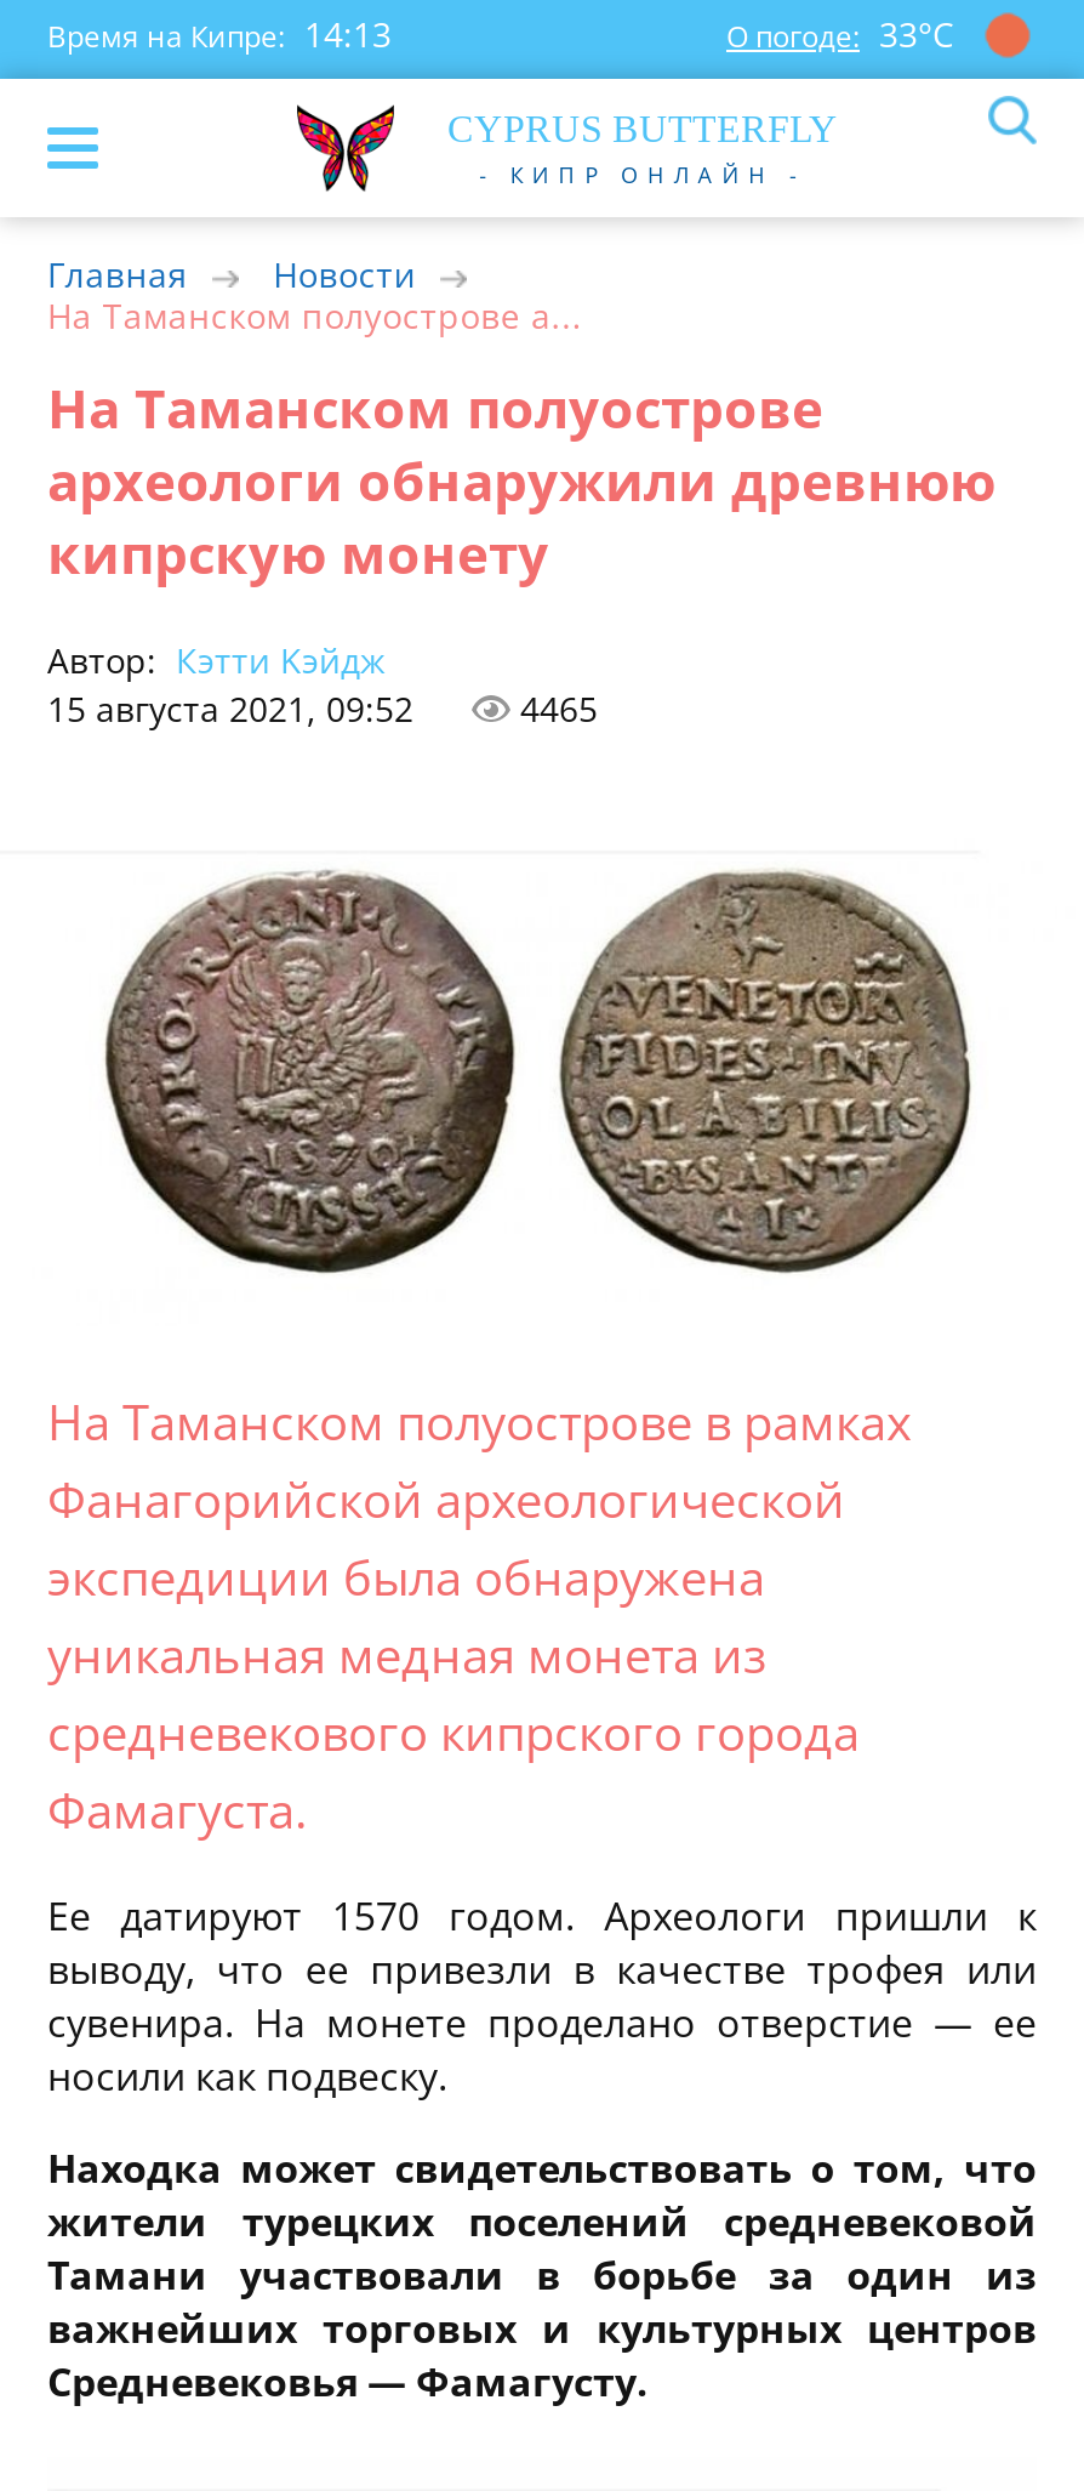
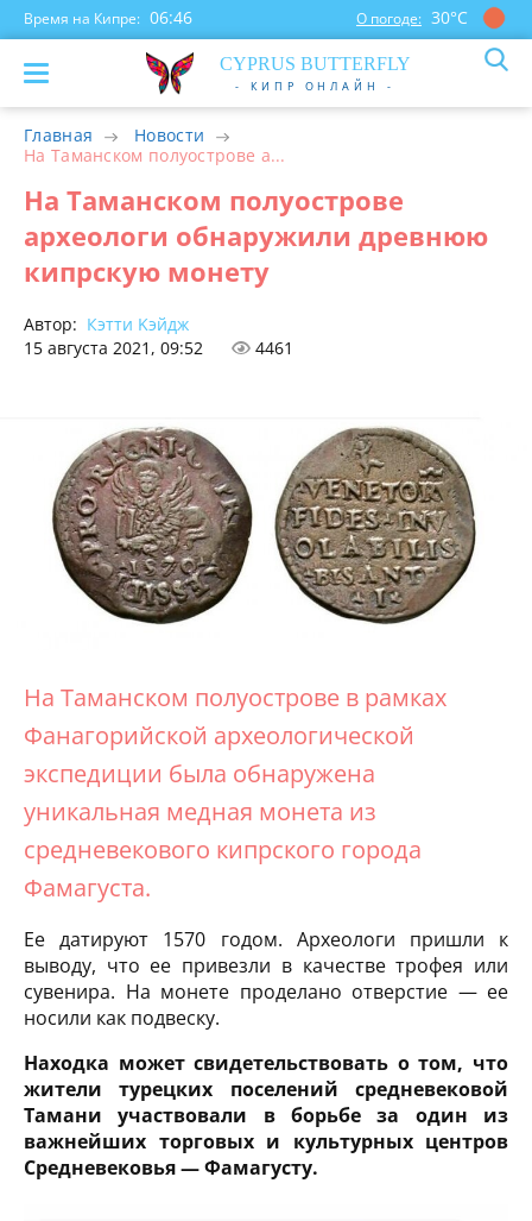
[47,11,392,57] Время на Кипре: 14:13 -> [24,6,192,29] Время на Кипре: 06:46
[726,11,954,57] О погоде: 33°С -> [356,6,468,29] О погоде: 30°С
[520,685,598,731] 4465 -> [255,336,293,359] 4461

